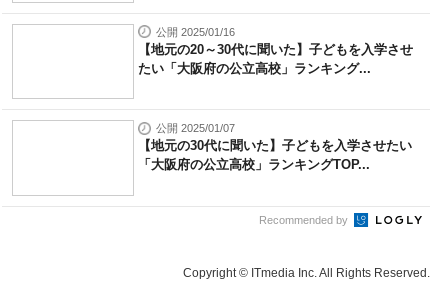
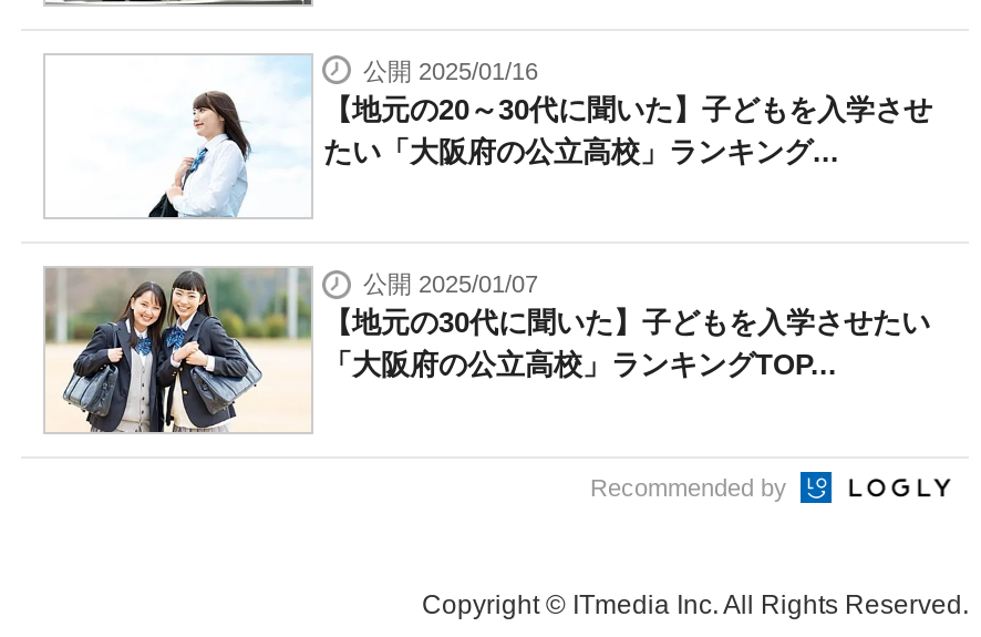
none -> [147,55,311,219] [image]
none -> [43,266,313,434] [image]

